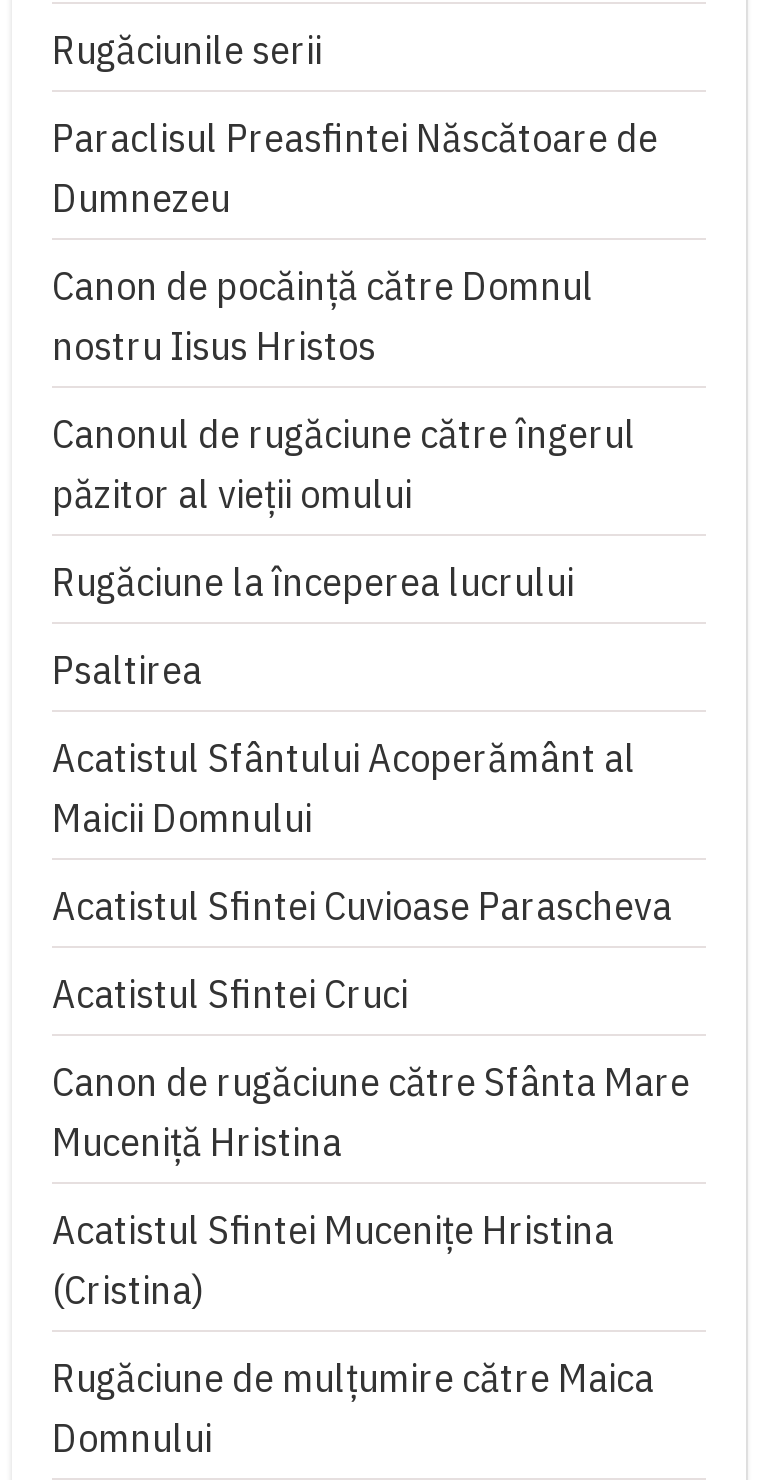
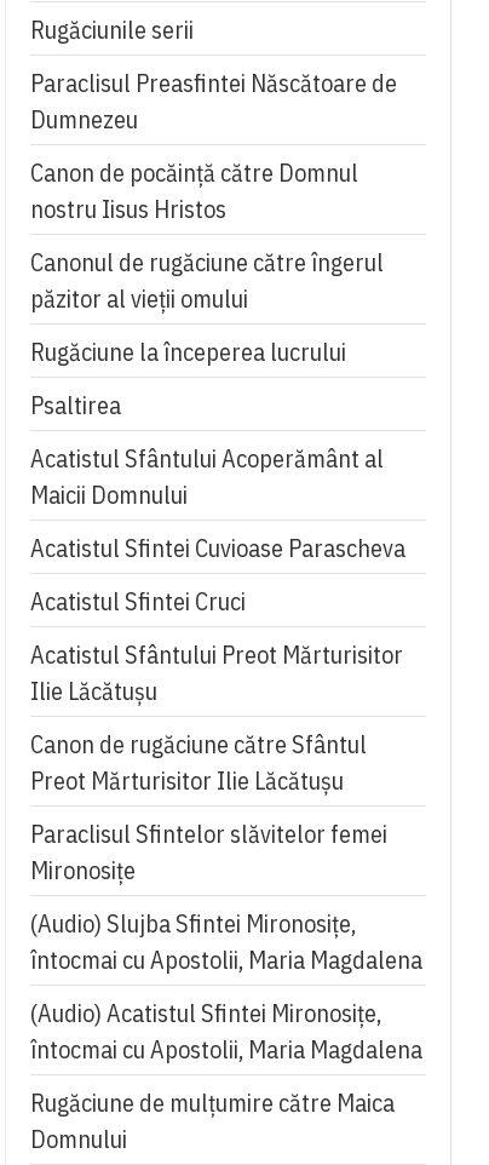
[52,1053,690,1315] Canon de rugăciune către Sfânta Mare | Muceniţă Hristina | Acatistul Sfintei Muceniţe Hristina | (Cristina) -> [30,638,422,1065] Acatistul Sfântului Preot Mărturisitor | Ilie Lăcătușu | Canon de rugăciune către Sfântul | Preot Mărturisitor Ilie Lăcătușu | Paraclisul Sfintelor slăvitelor femei | Mironosițe | (Audio) Slujba Sfintei Mironosiţe, | întocmai cu Apostolii, Maria Magdalena | (Audio) Acatistul Sfintei Mironosiţe, | întocmai cu Apostolii, Maria Magdalena

